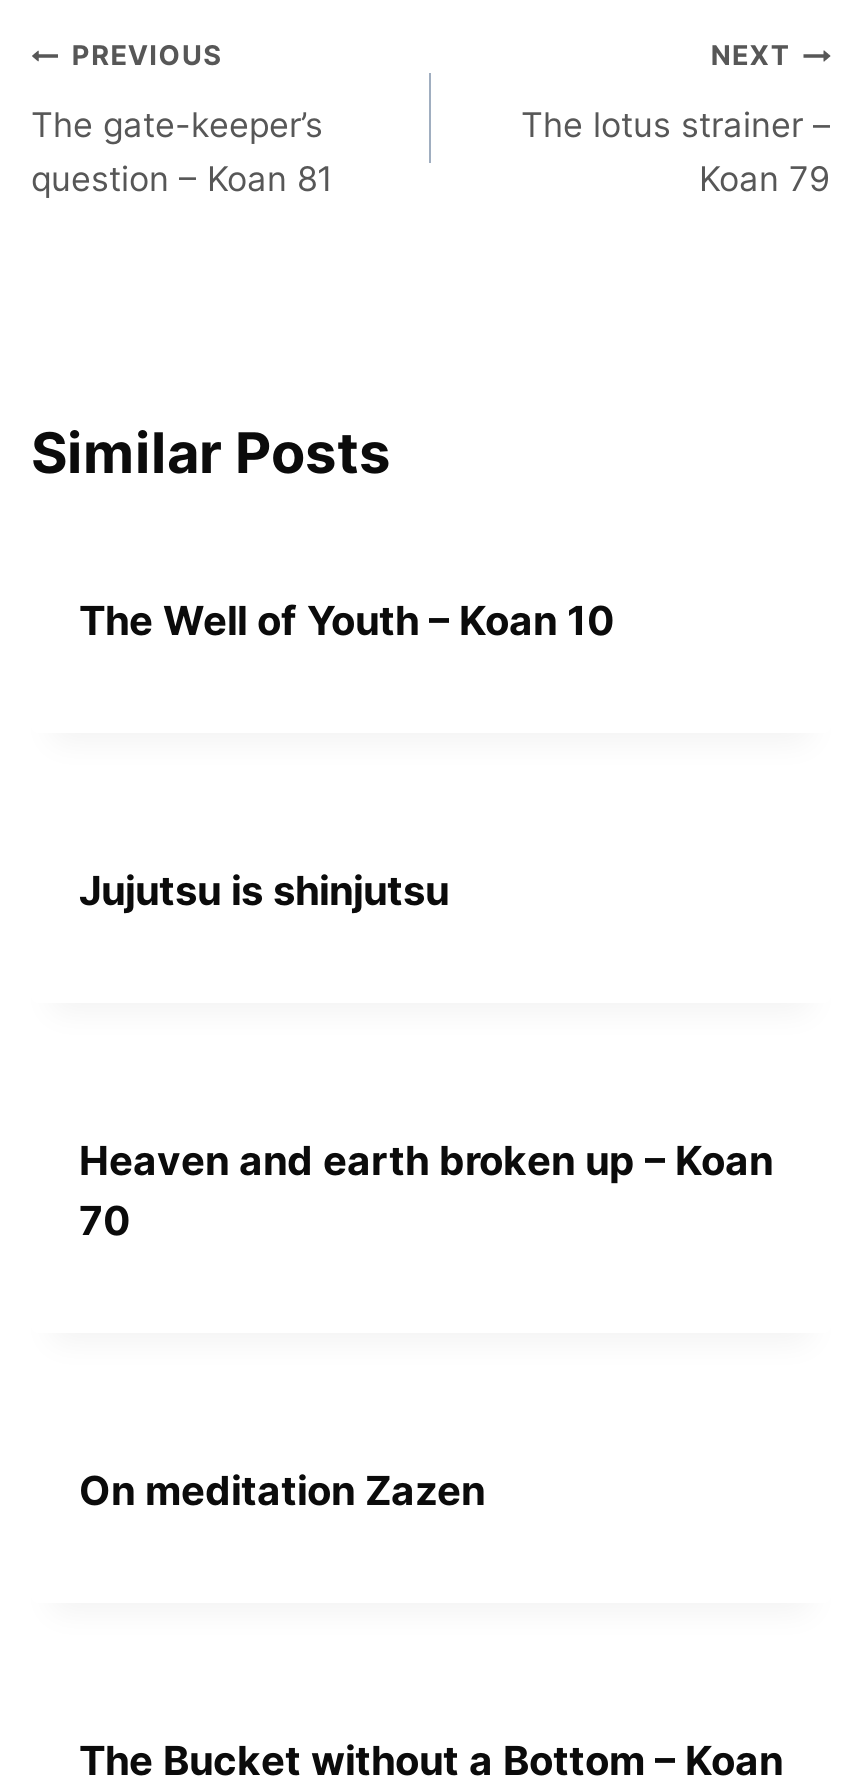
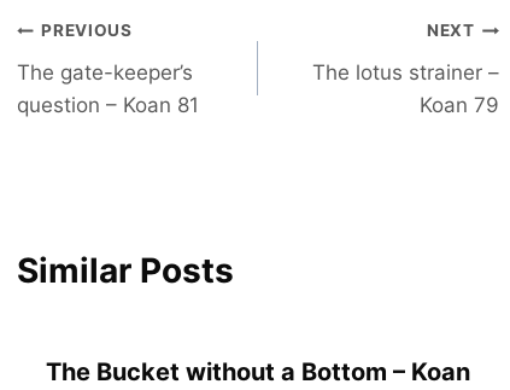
[79,597,615,645] The Well of Youth – Koan 10 -> none
[79,867,449,915] Jujutsu is shinjutsu -> none
[79,1137,773,1245] Heaven and earth broken up – Koan | 70 -> none
[79,1467,485,1515] On meditation Zazen -> none

